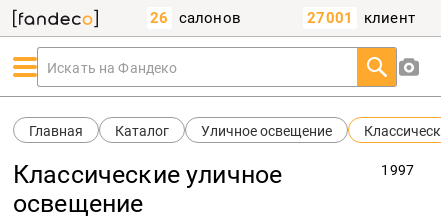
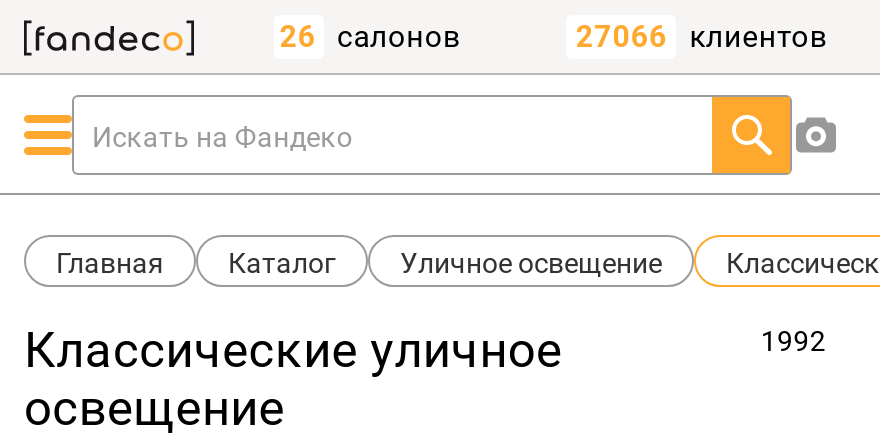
[307,9,415,27] 27001 | клиент -> [576,19,828,55] 27066 | клиентов
[381,162,414,178] 1997 -> [761,325,826,357] 1992

